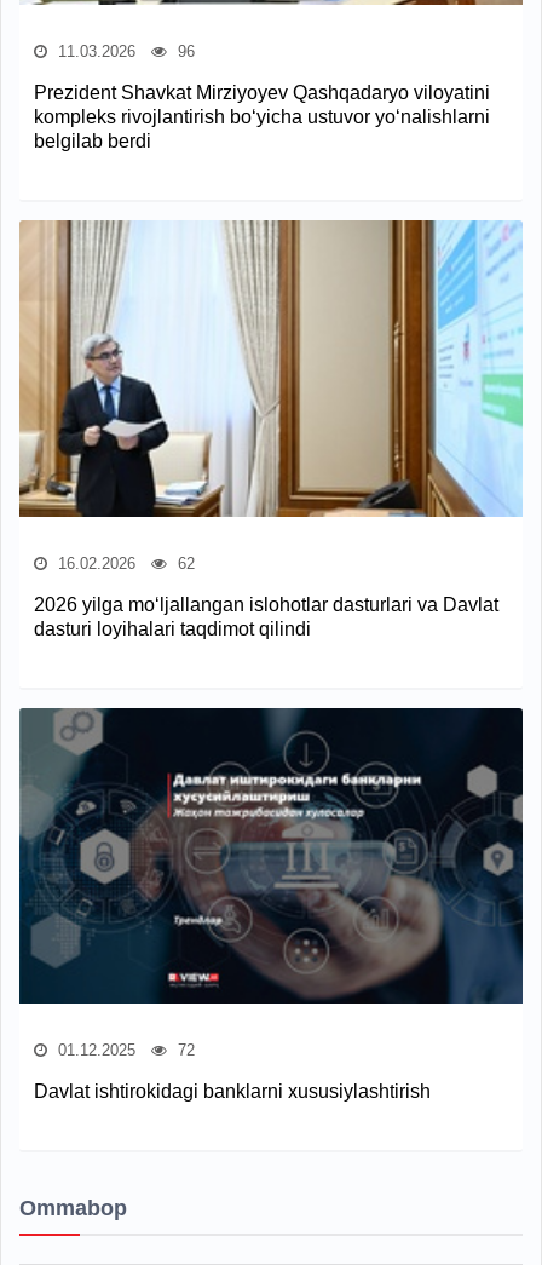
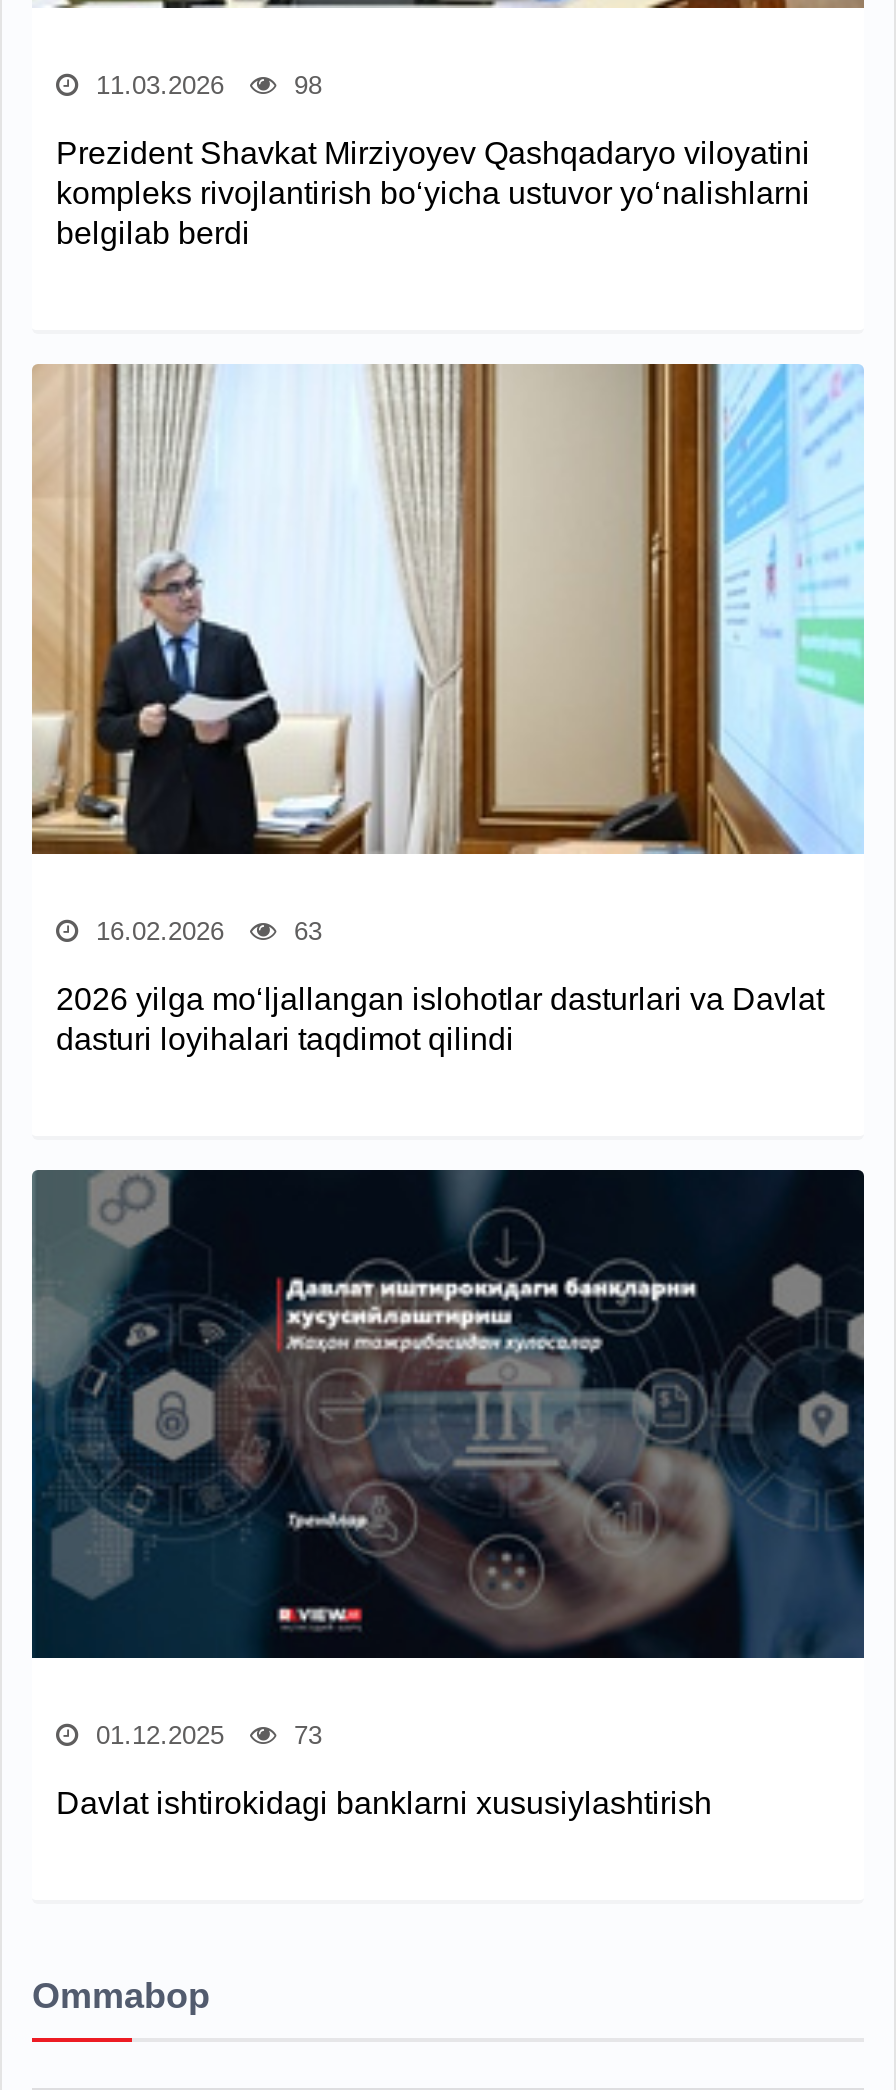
[173,42,195,60] 96 -> [286,70,322,100] 98
[173,554,195,572] 62 -> [286,915,322,945] 63
[173,1041,195,1059] 72 -> [286,1720,322,1750] 73

